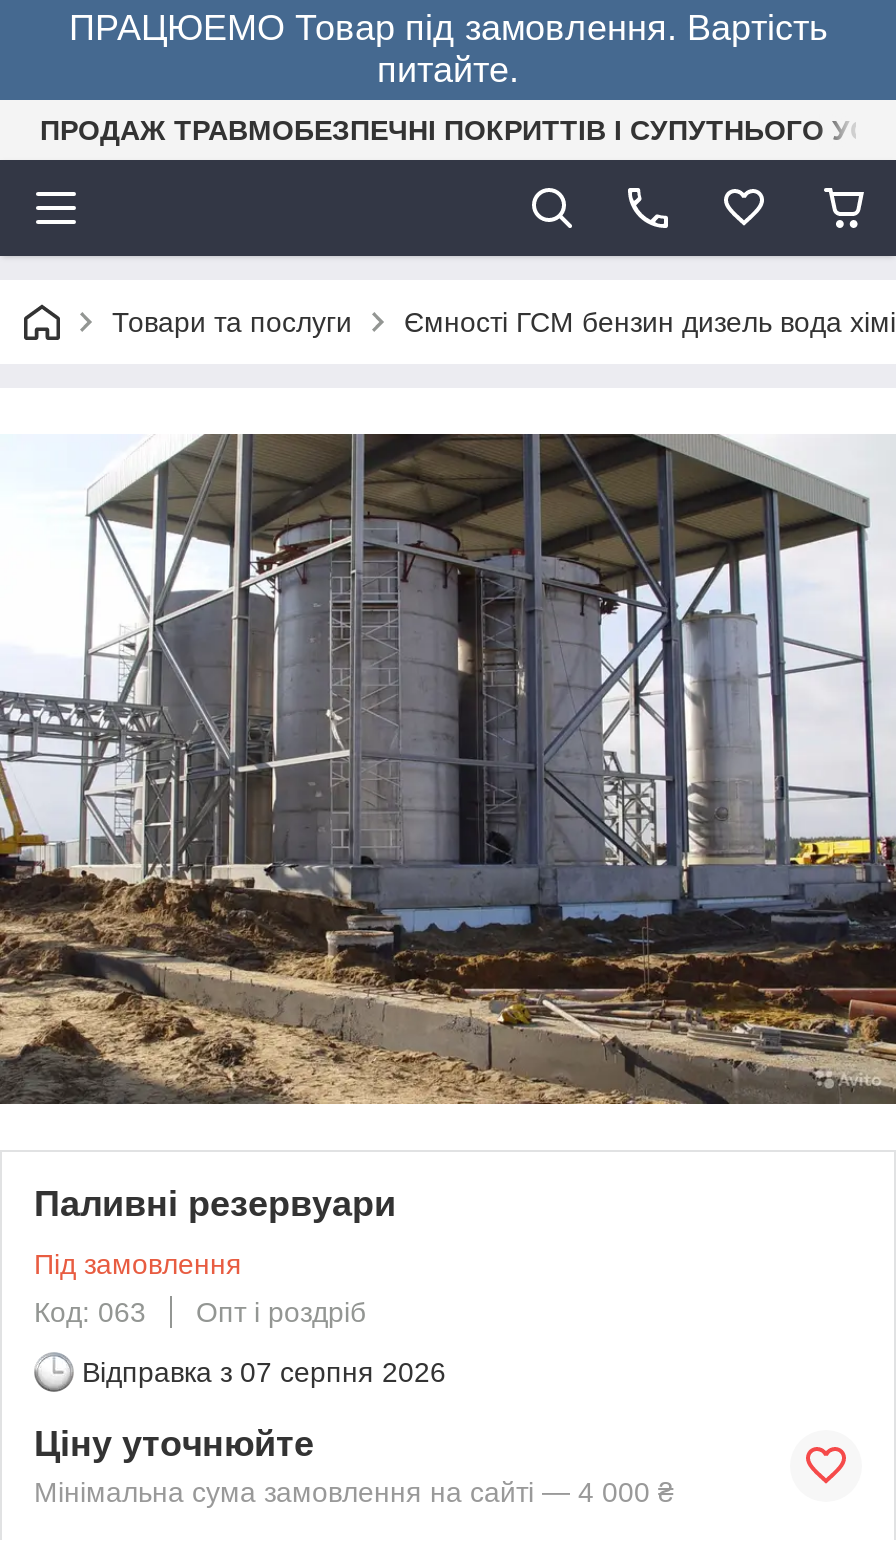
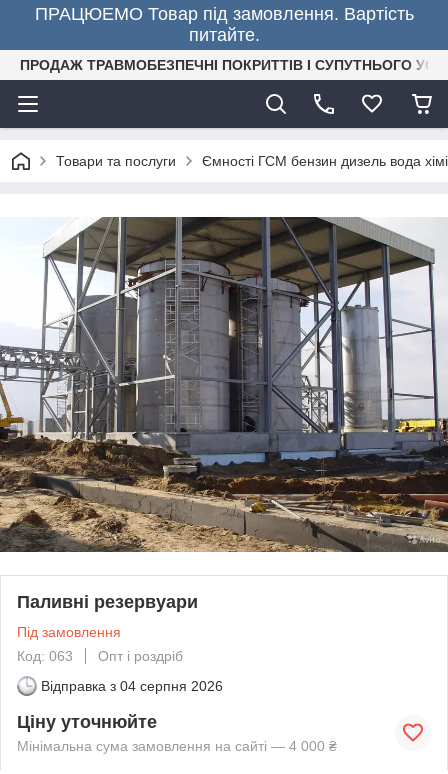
[82,1356,446,1388] Відправка з 07 серпня 2026 -> [41,678,223,694] Відправка з 04 серпня 2026

